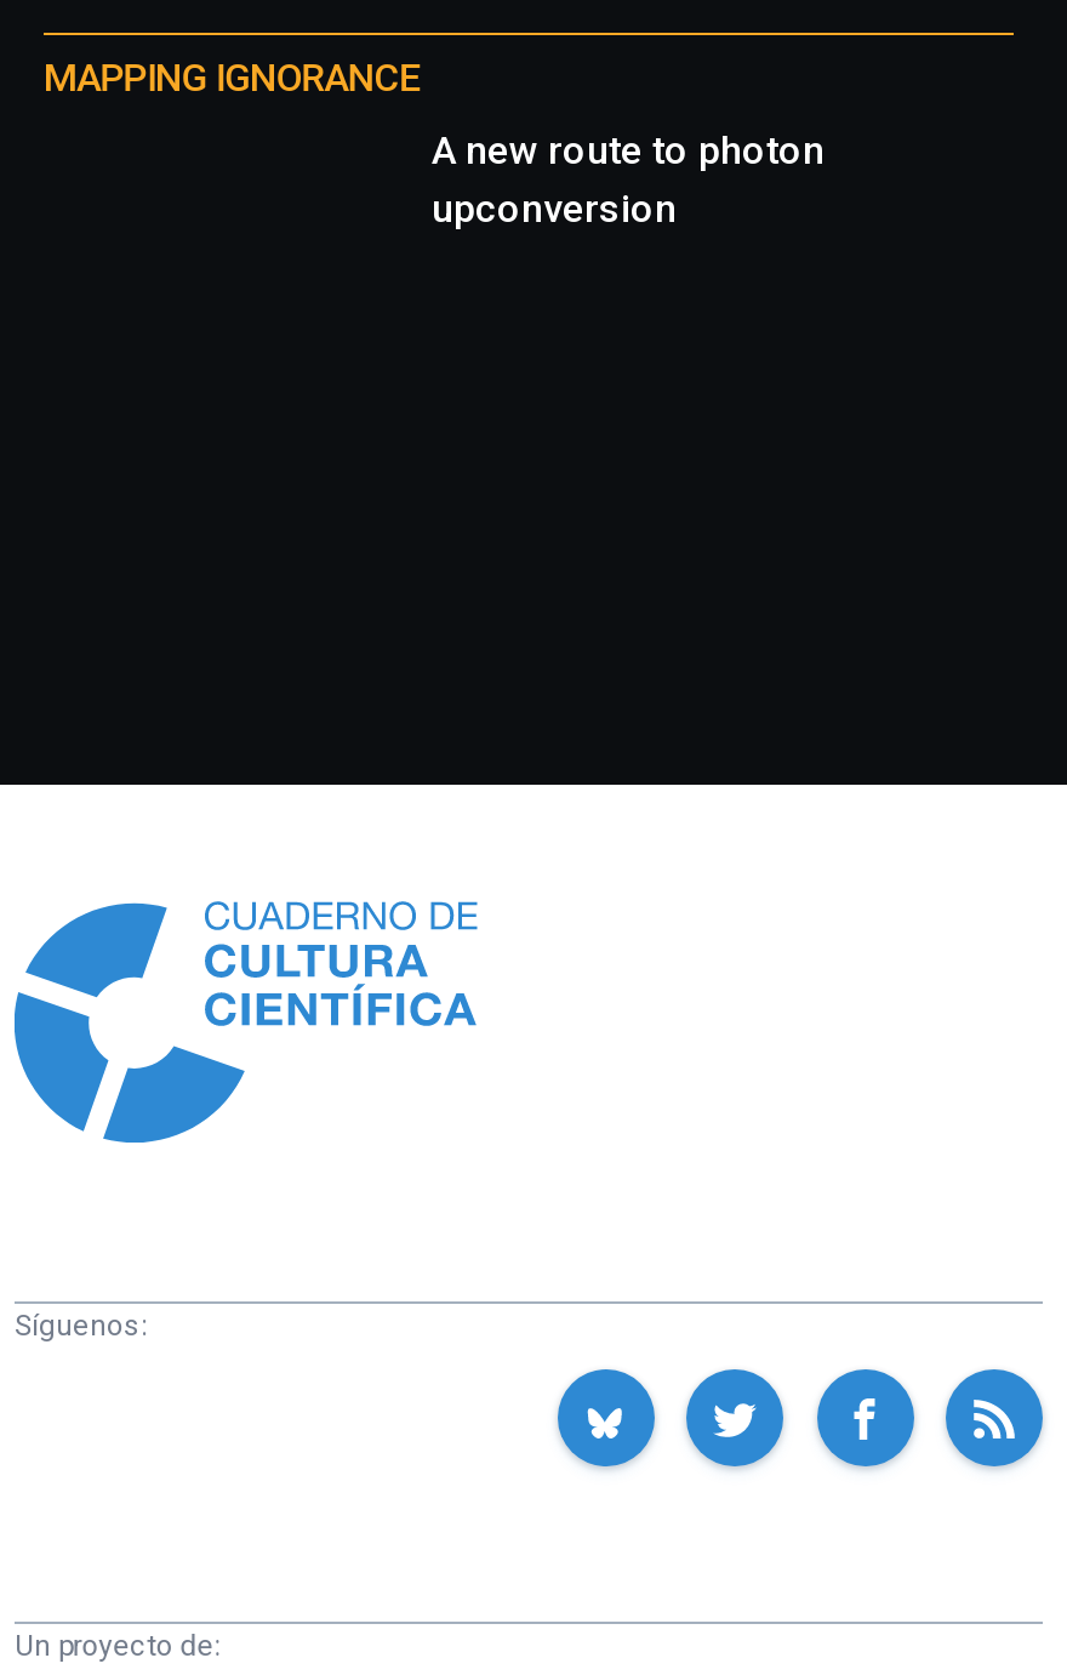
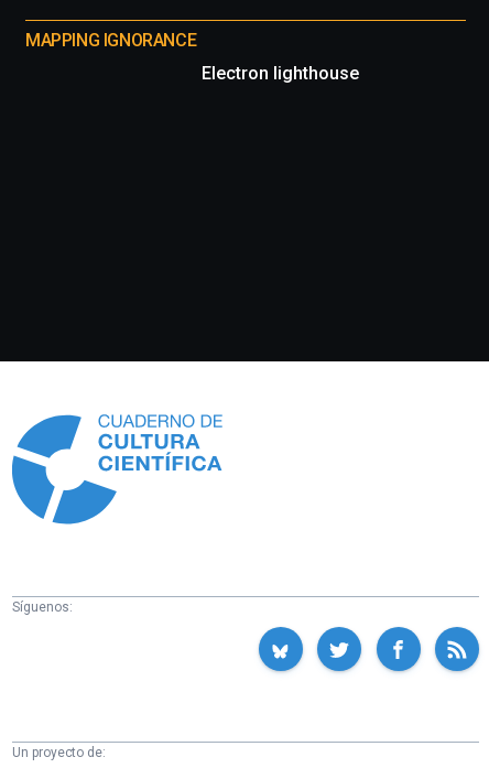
[432,127,824,231] A new route to photon | upconversion -> [202,63,359,84] Electron lighthouse

